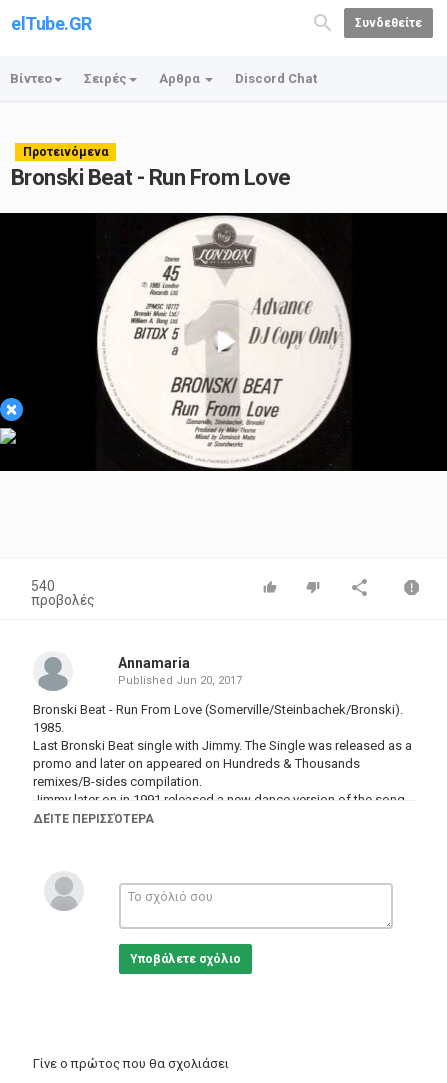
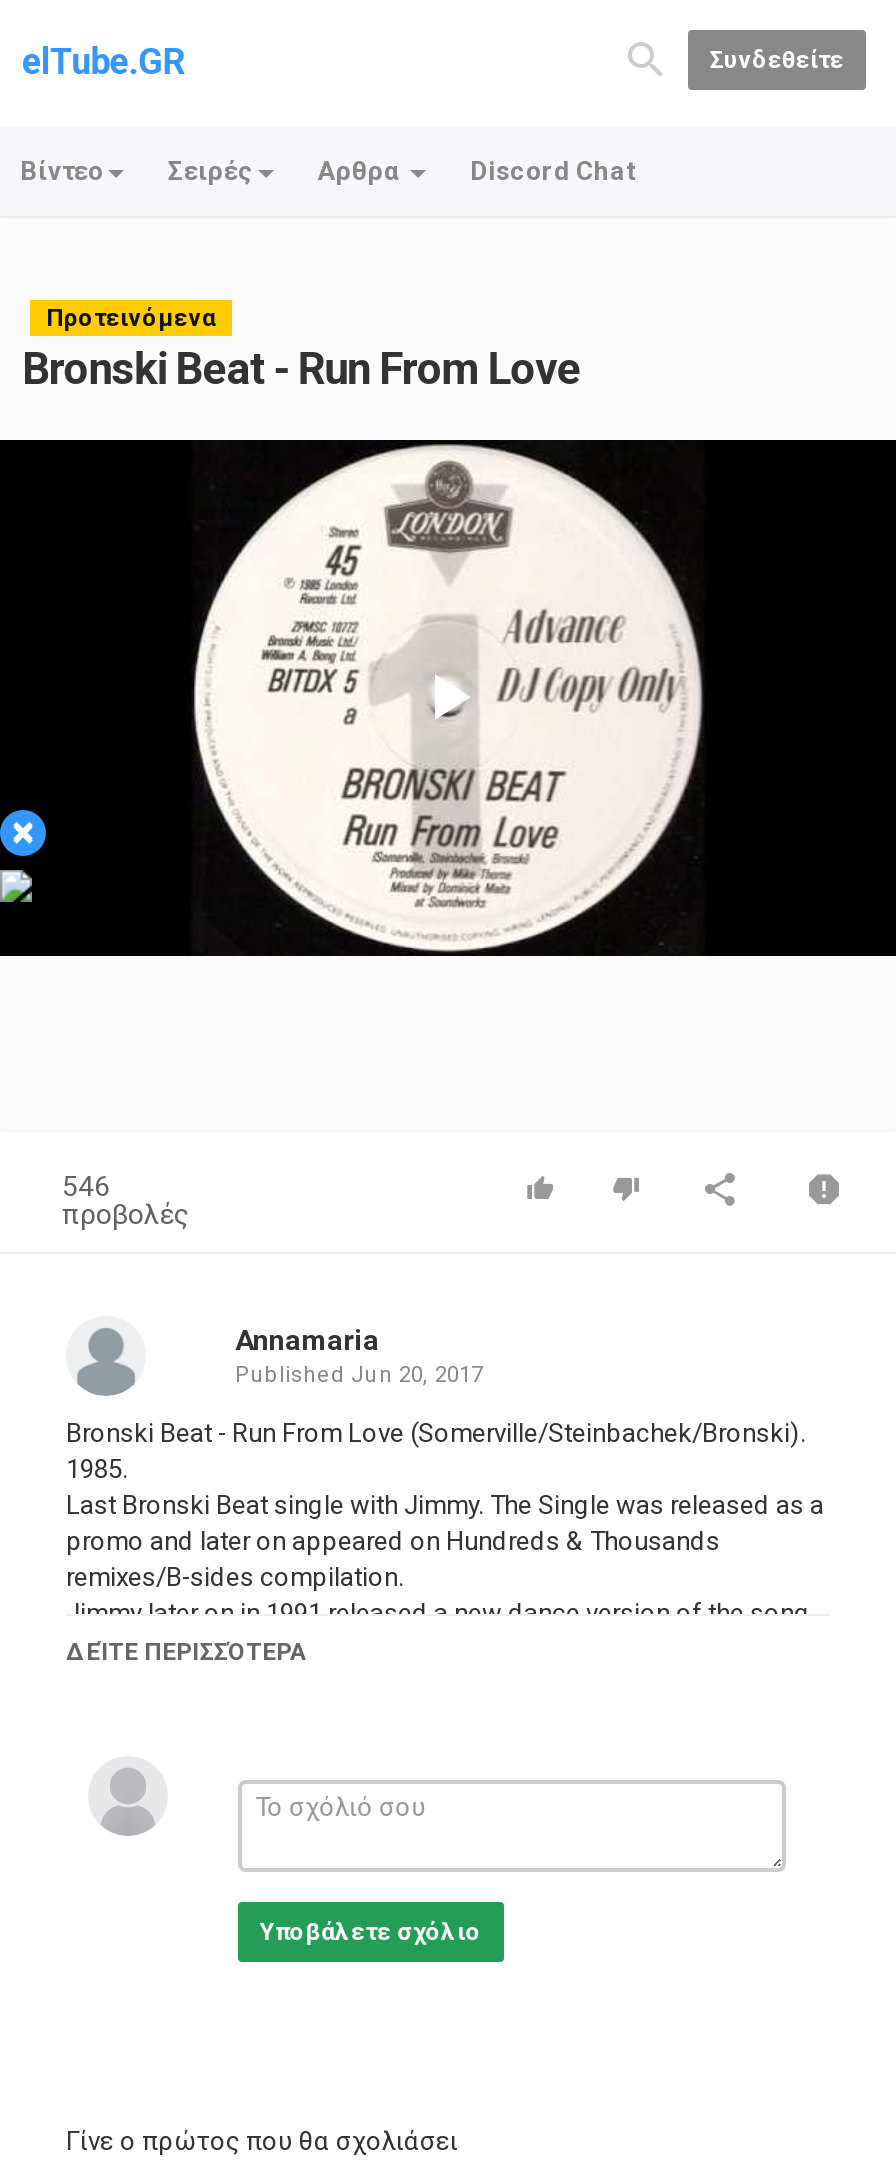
[31,578,55,594] 540 -> [62,1170,110,1202] 546

